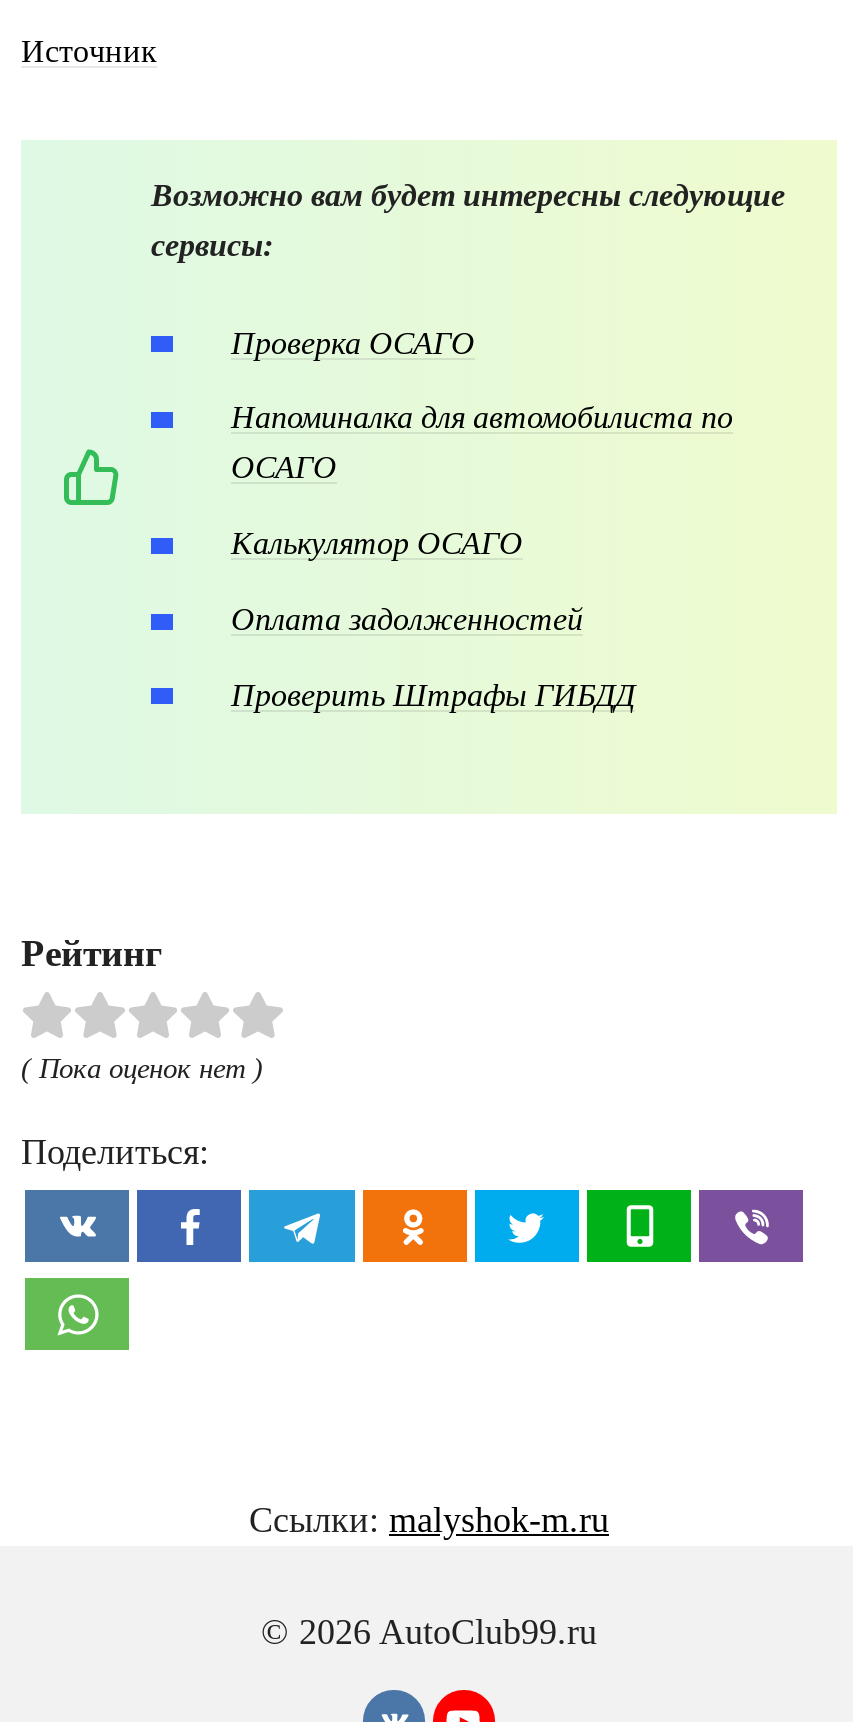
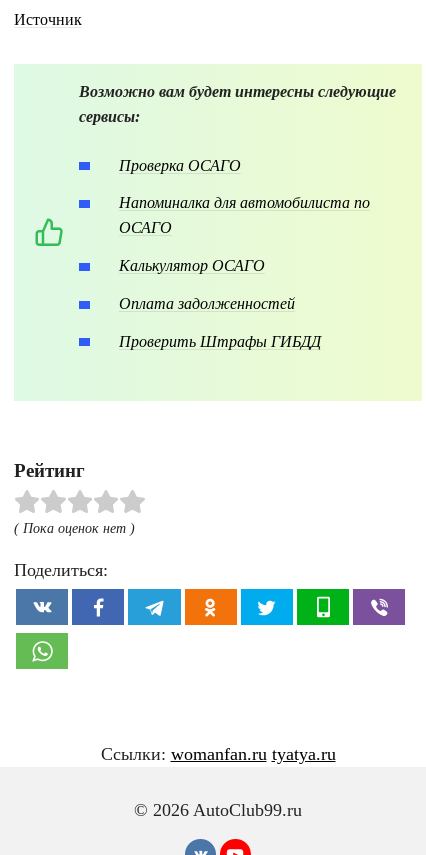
[249,1500,609,1540] Ссылки: malyshok-m.ru -> [100,744,335,764] Ссылки: womanfan.ru tyatya.ru

